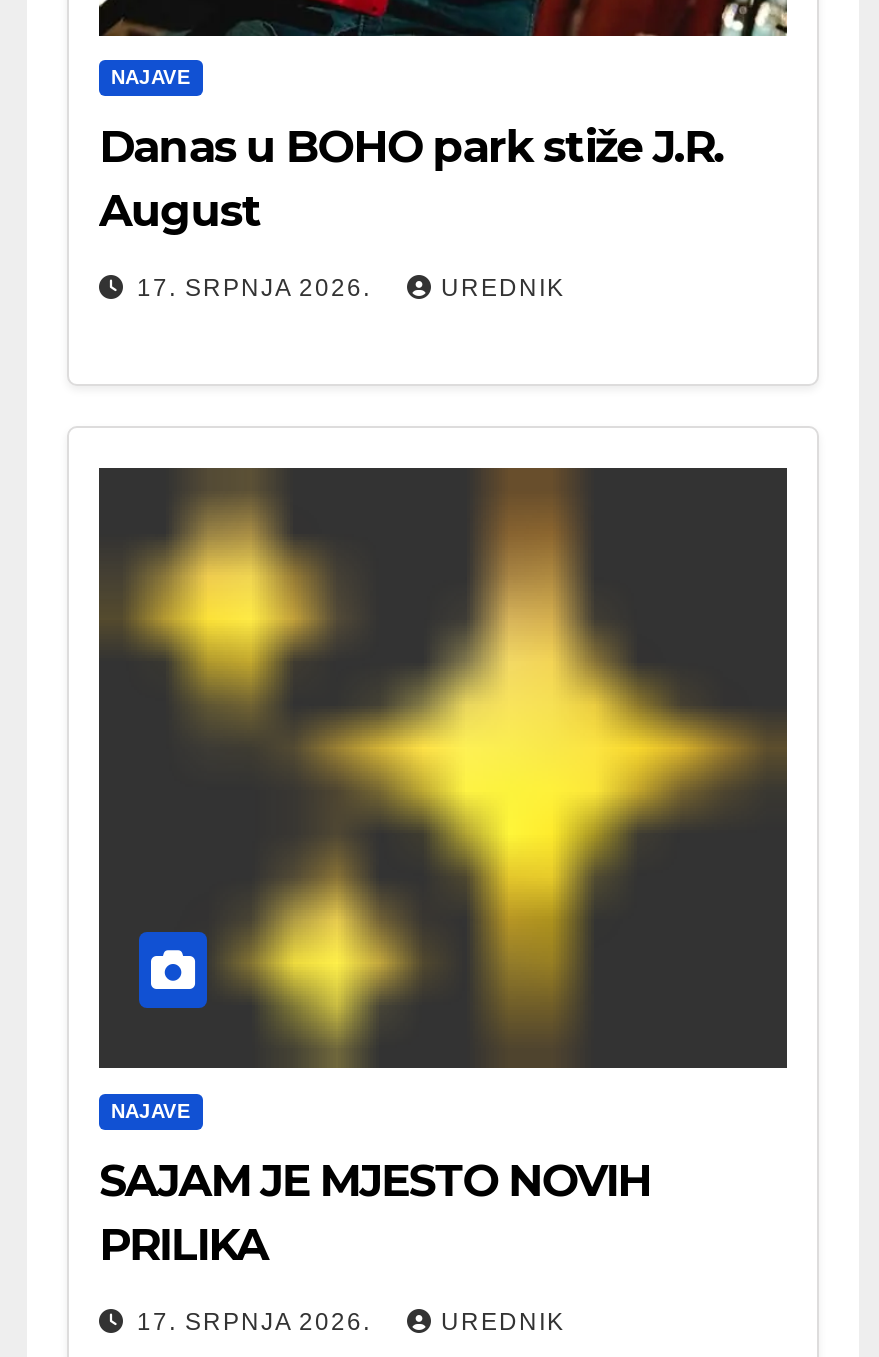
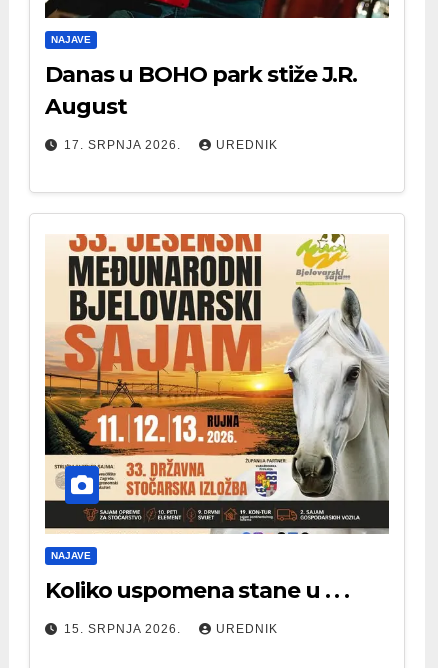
[97,466,789,1070] [image] -> [44,233,389,535] [image]
[99,1154,651,1272] SAJAM JE MJESTO NOVIH | PRILIKA -> [45,577,349,604] Koliko uspomena stane u . . .
[137,1308,379,1336] 17. SRPNJA 2026. -> [64,622,185,636] 15. SRPNJA 2026.

